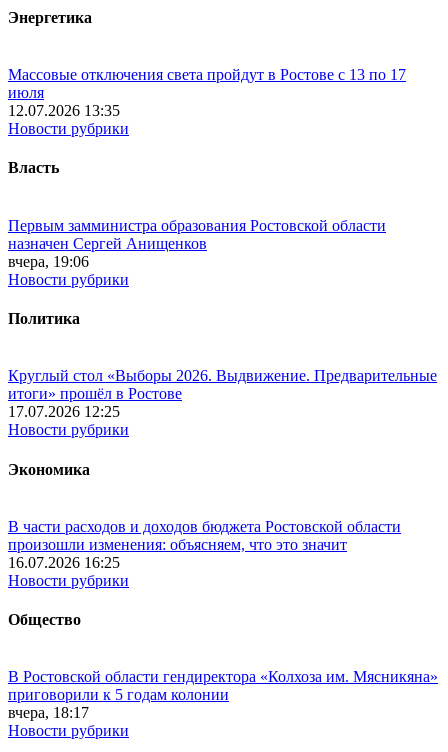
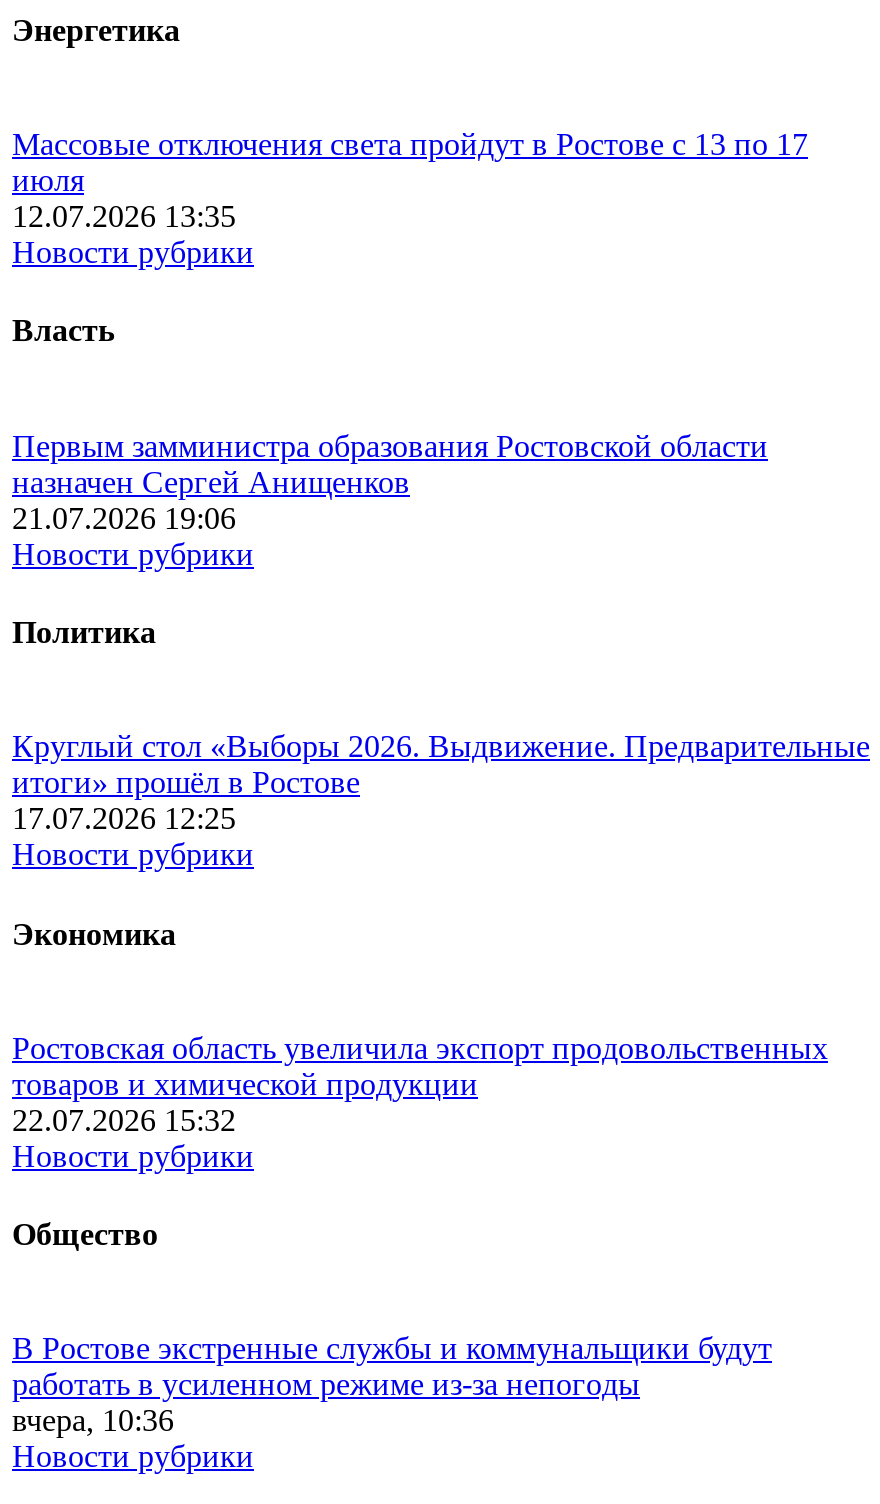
[8,253,89,270] вчера, 19:06 -> [12,501,236,535] 21.07.2026 19:06
[8,518,401,571] В части расходов и доходов бюджета Ростовской области | произошли изменения: объясняем, что это значит | 16.07.2026 16:25 -> [12,1031,828,1137] Ростовская область увеличила экспорт продовольственных | товаров и химической продукции | 22.07.2026 15:32
[8,668,438,721] В Ростовской области гендиректора «Колхоза им. Мясникяна» | приговорили к 5 годам колонии | вчера, 18:17 -> [12,1332,772,1438] В Ростове экстренные службы и коммунальщики будут | работать в усиленном режиме из-за непогоды | вчера, 10:36

